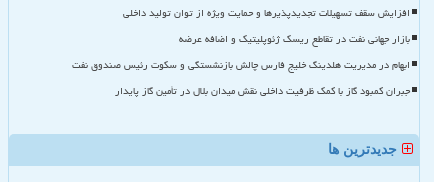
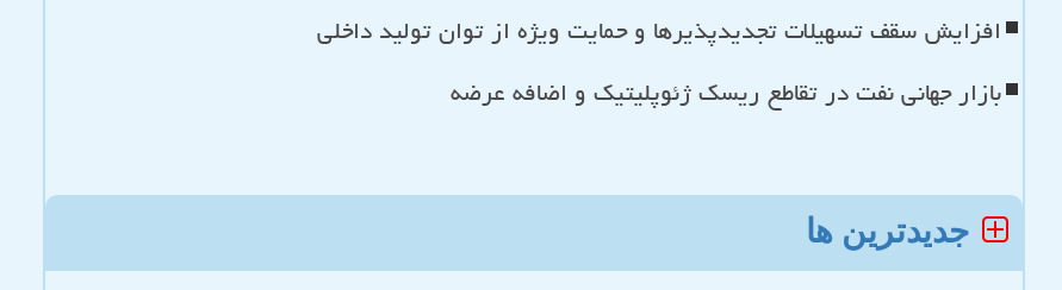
[72,55,410,101] ابهام در مدیریت هلدینگ خلیج فارس چالش بازنشستگی و سکوت رئیس صندوق نفت | جبران کمبود گاز با کمک ظرفیت داخلی نقش میدان بلال در تأمین گاز پایدار -> none

